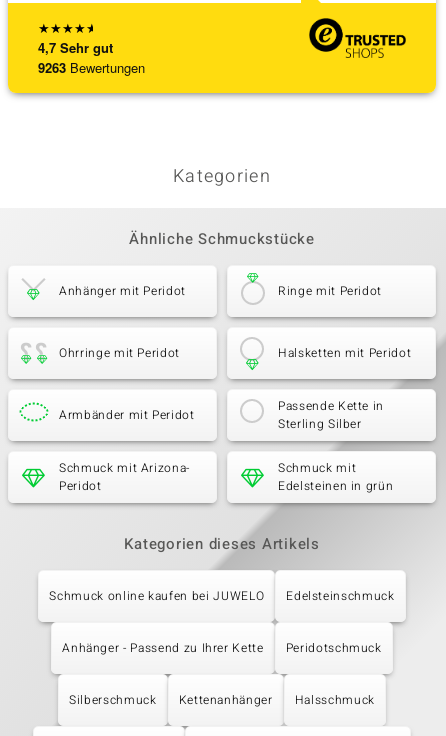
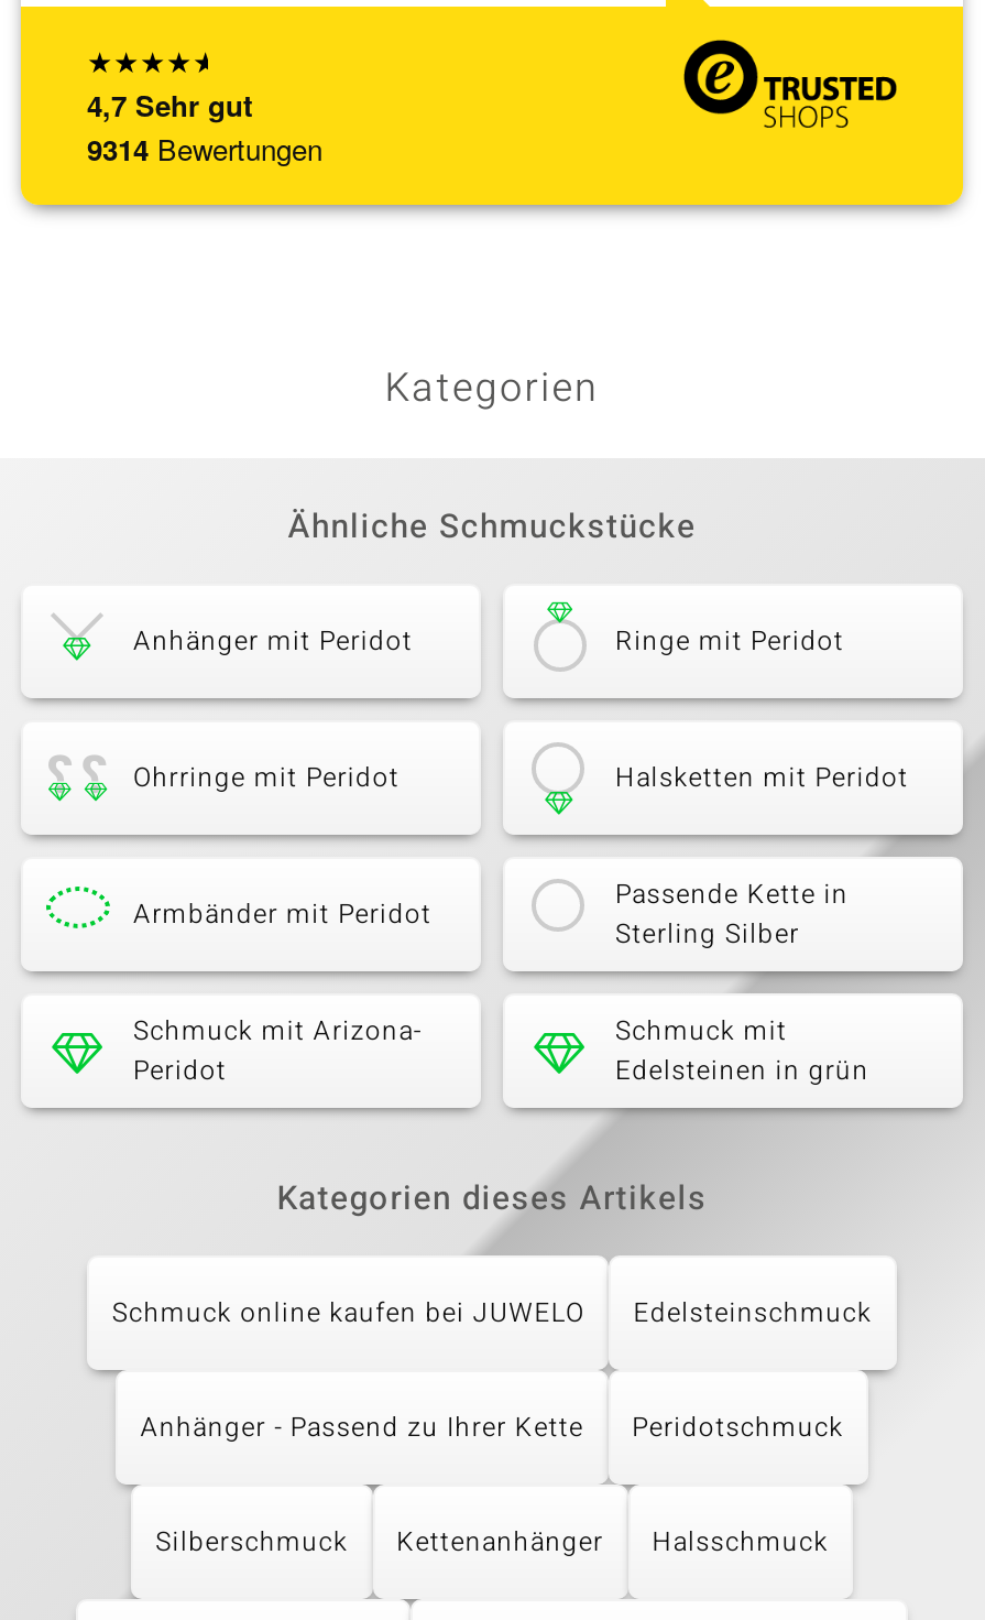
[38,58,145,77] 9263 Bewertungen -> [87,128,322,170] 9314 Bewertungen

